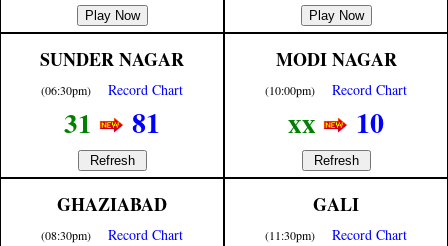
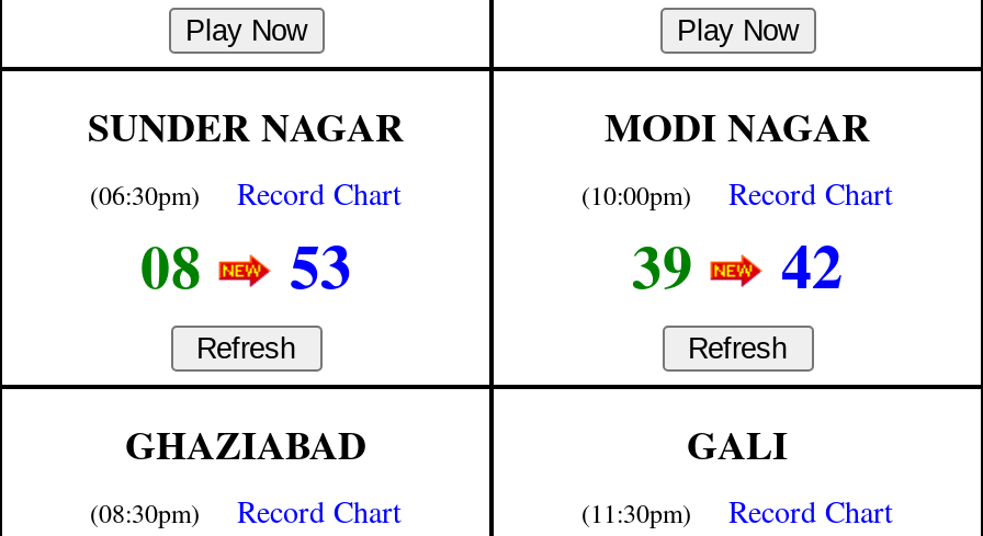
[64,103,92,142] 31 -> [140,223,202,308] 08
[132,102,160,143] 81 -> [290,220,351,310] 53
[288,102,384,143] xx | 10 -> [632,220,843,310] 39 | 42

